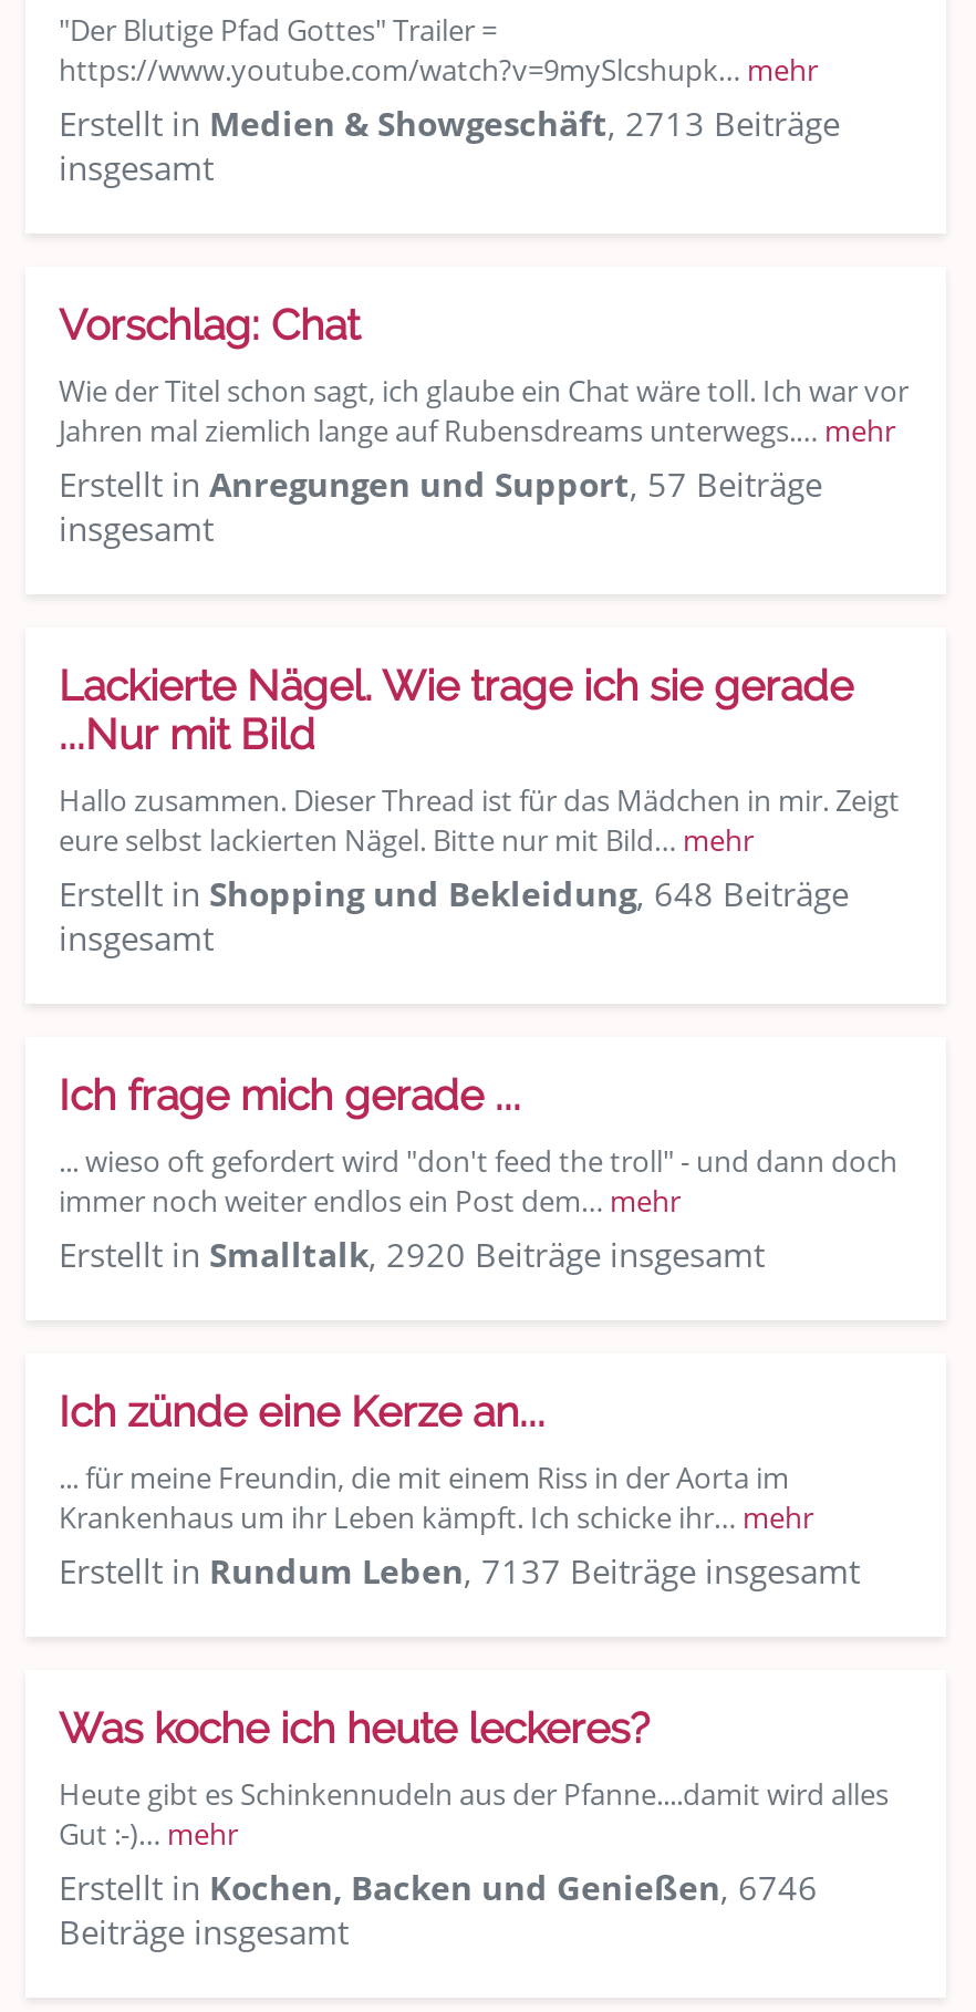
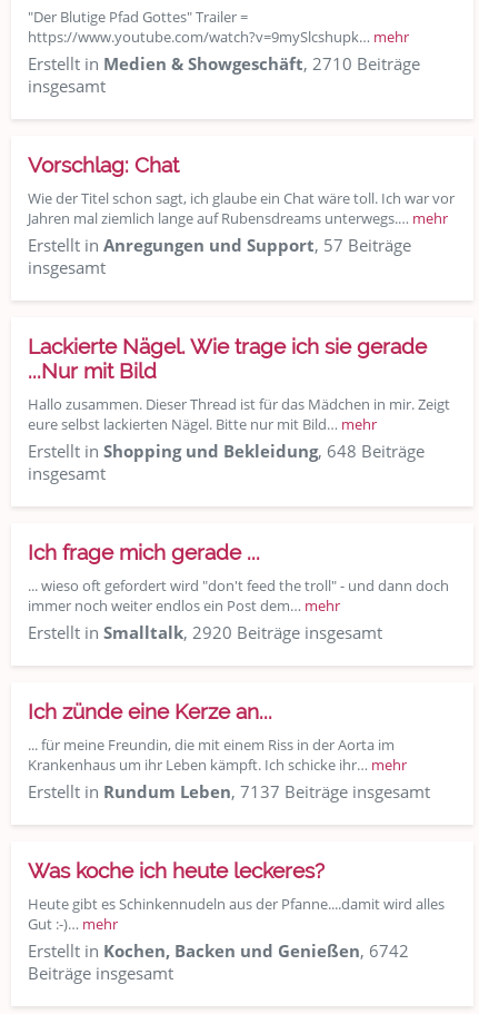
[59,101,840,145] Erstellt in Medien & Showgeschäft, 2713 Beiträge -> [28,52,420,75] Erstellt in Medien & Showgeschäft, 2710 Beiträge
[59,1865,818,1909] Erstellt in Kochen, Backen und Genießen, 6746 -> [28,939,409,962] Erstellt in Kochen, Backen und Genießen, 6742

